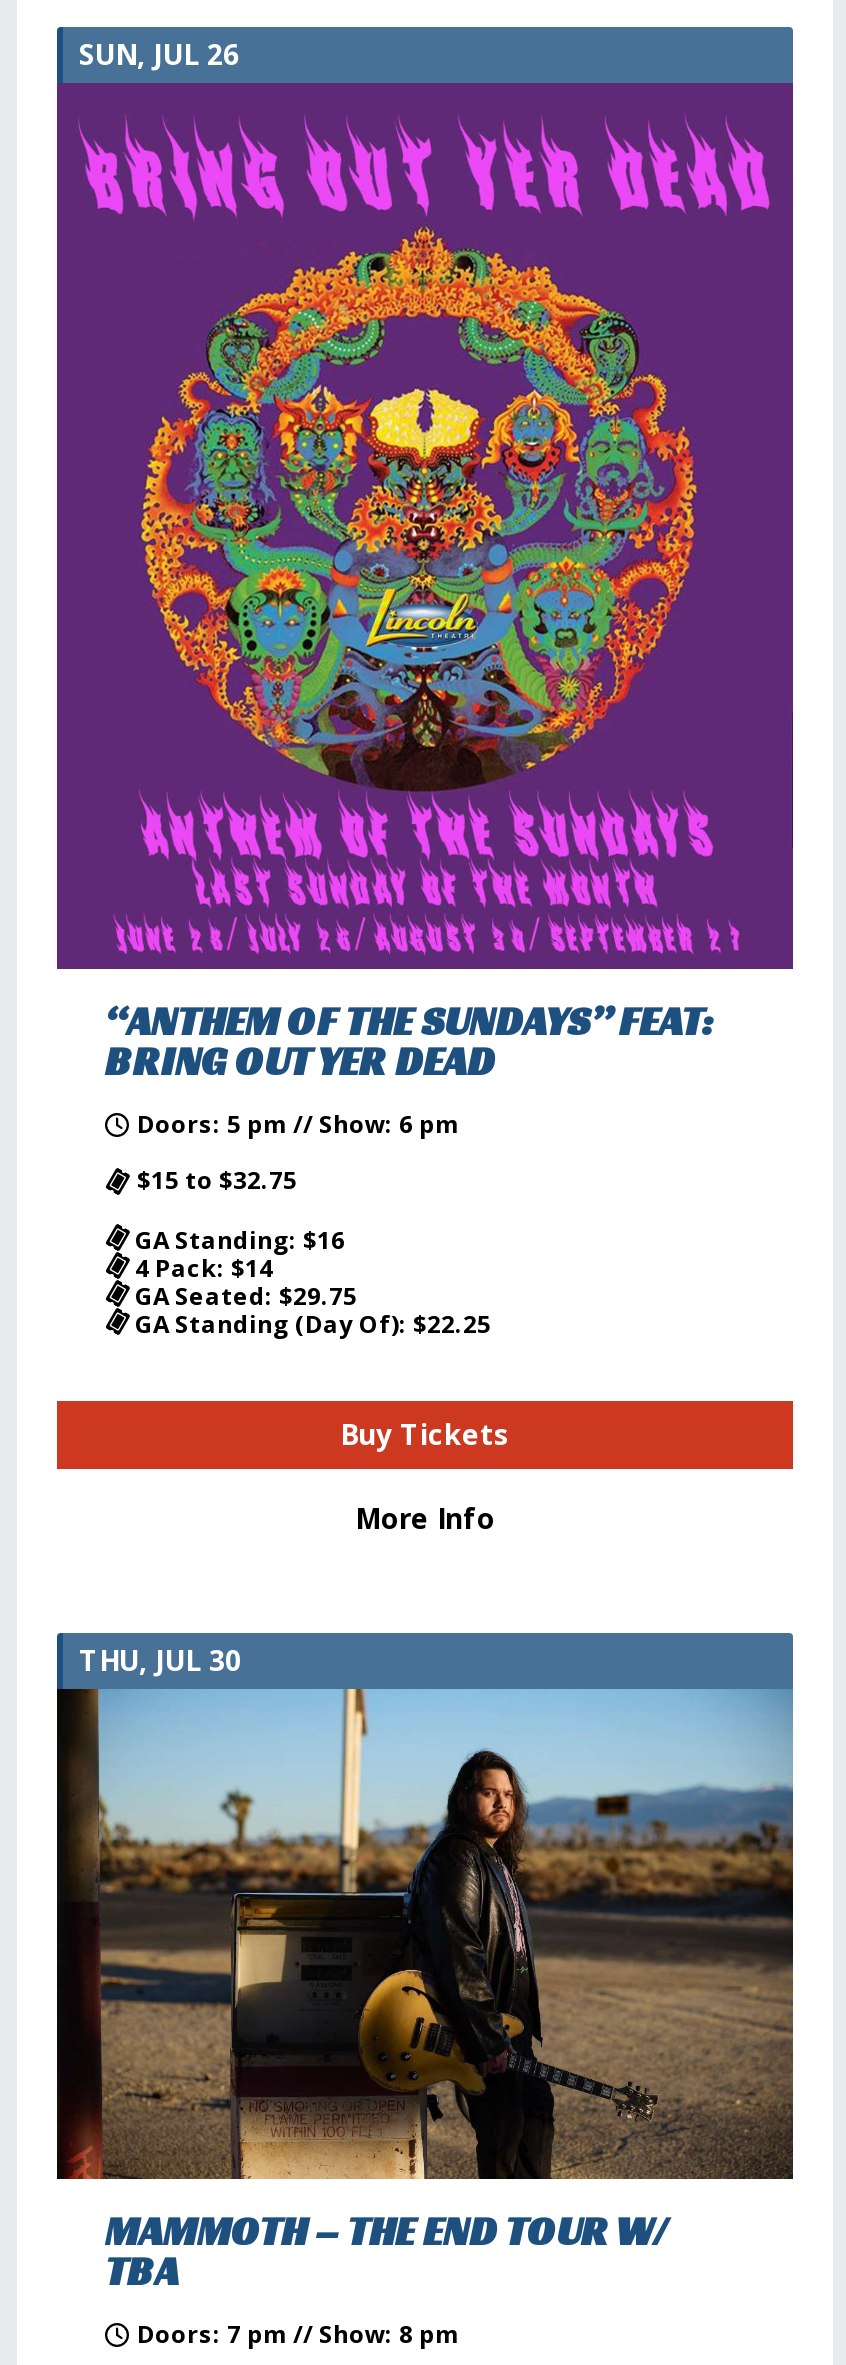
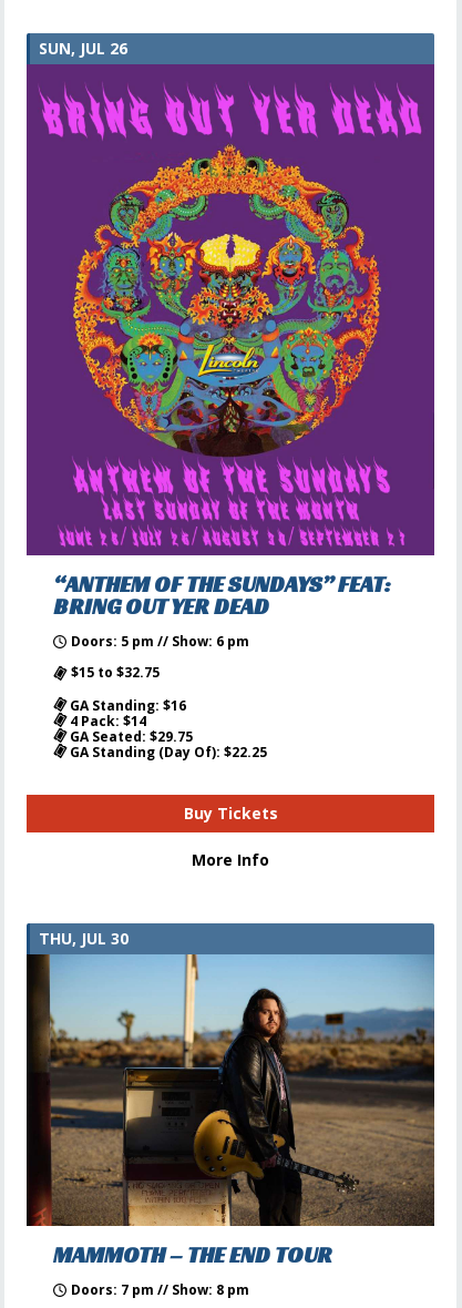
[105,2205,667,2297] MAMMOTH – THE END TOUR W/ | TBA -> [53,1240,332,1269] MAMMOTH – THE END TOUR

